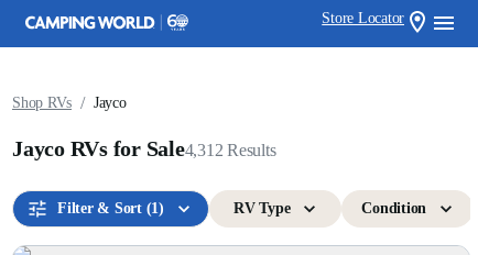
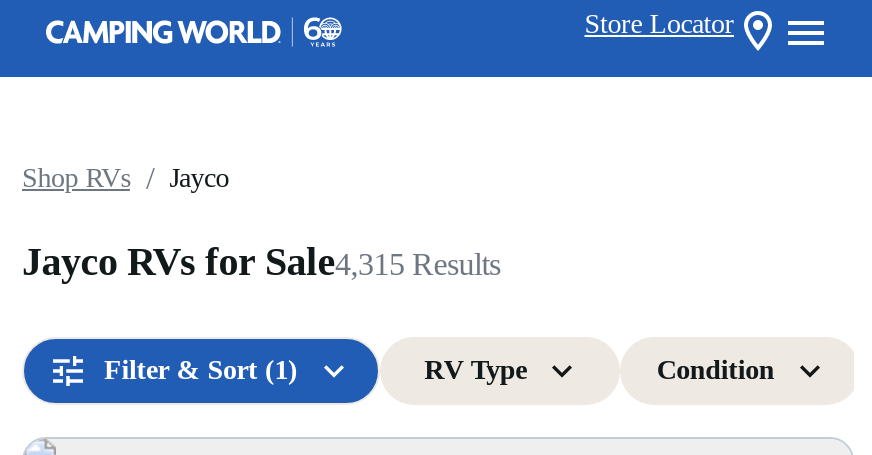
[12,136,276,160] Jayco RVs for Sale4,312 Results -> [22,239,500,283] Jayco RVs for Sale4,315 Results

